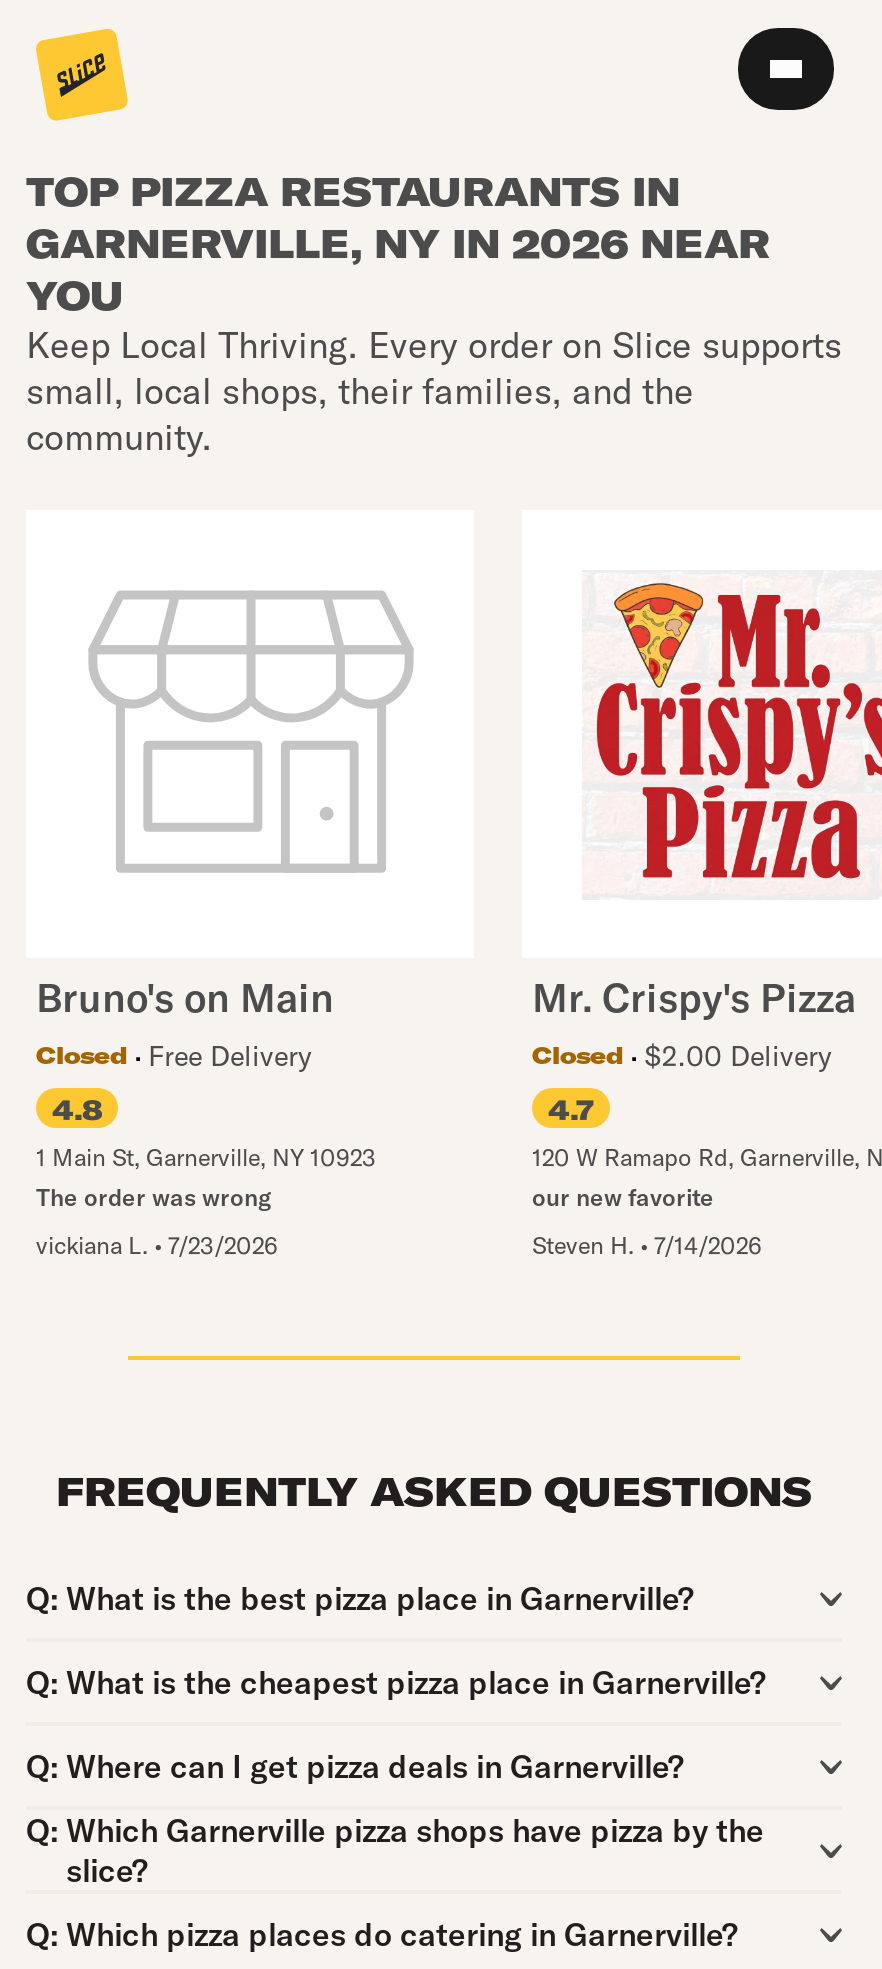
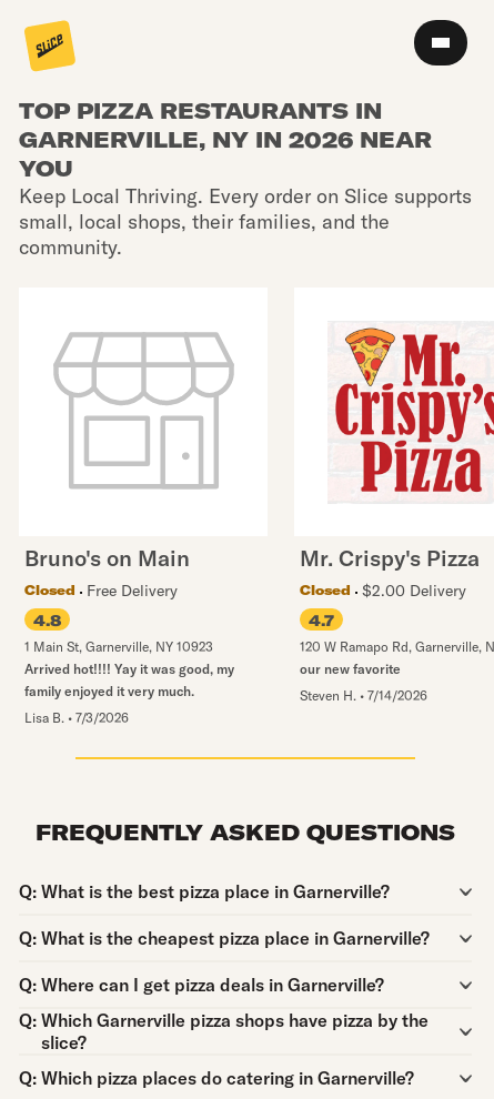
[36,1182,272,1212] The order was wrong -> [24,661,234,699] Arrived hot!!!! Yay it was good, my | family enjoyed it very much.
[36,1230,278,1260] vickiana L. • 7/23/2026 -> [24,709,129,726] Lisa B. • 7/3/2026

